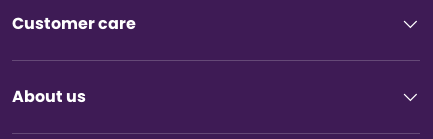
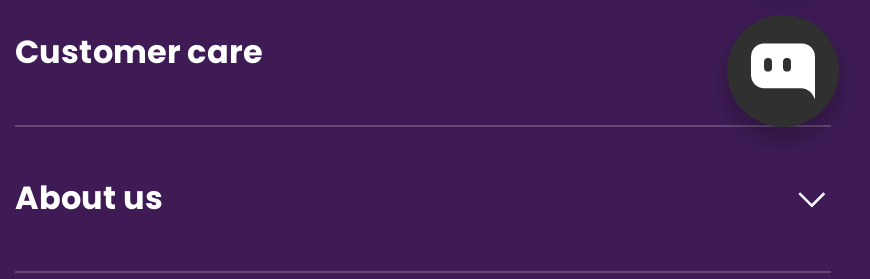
none -> [727,17,839,127] [image]

